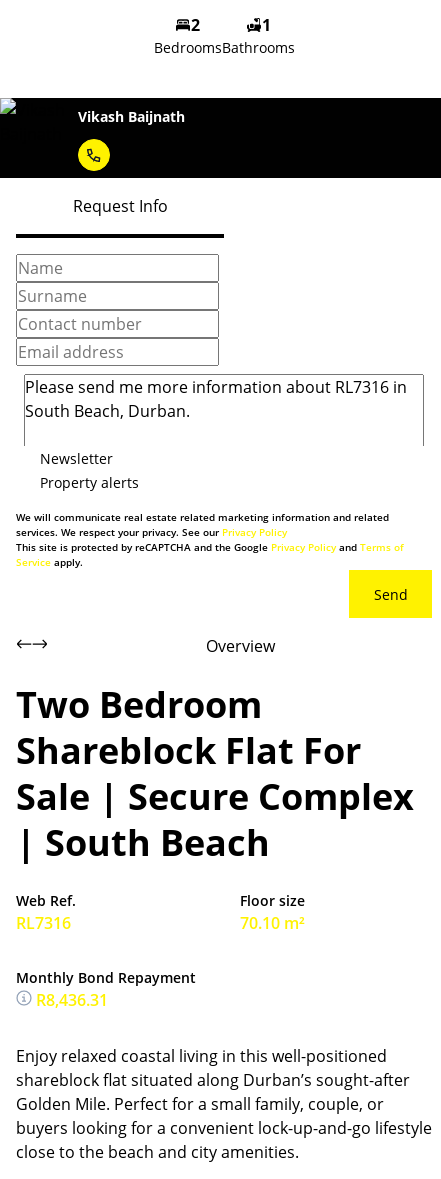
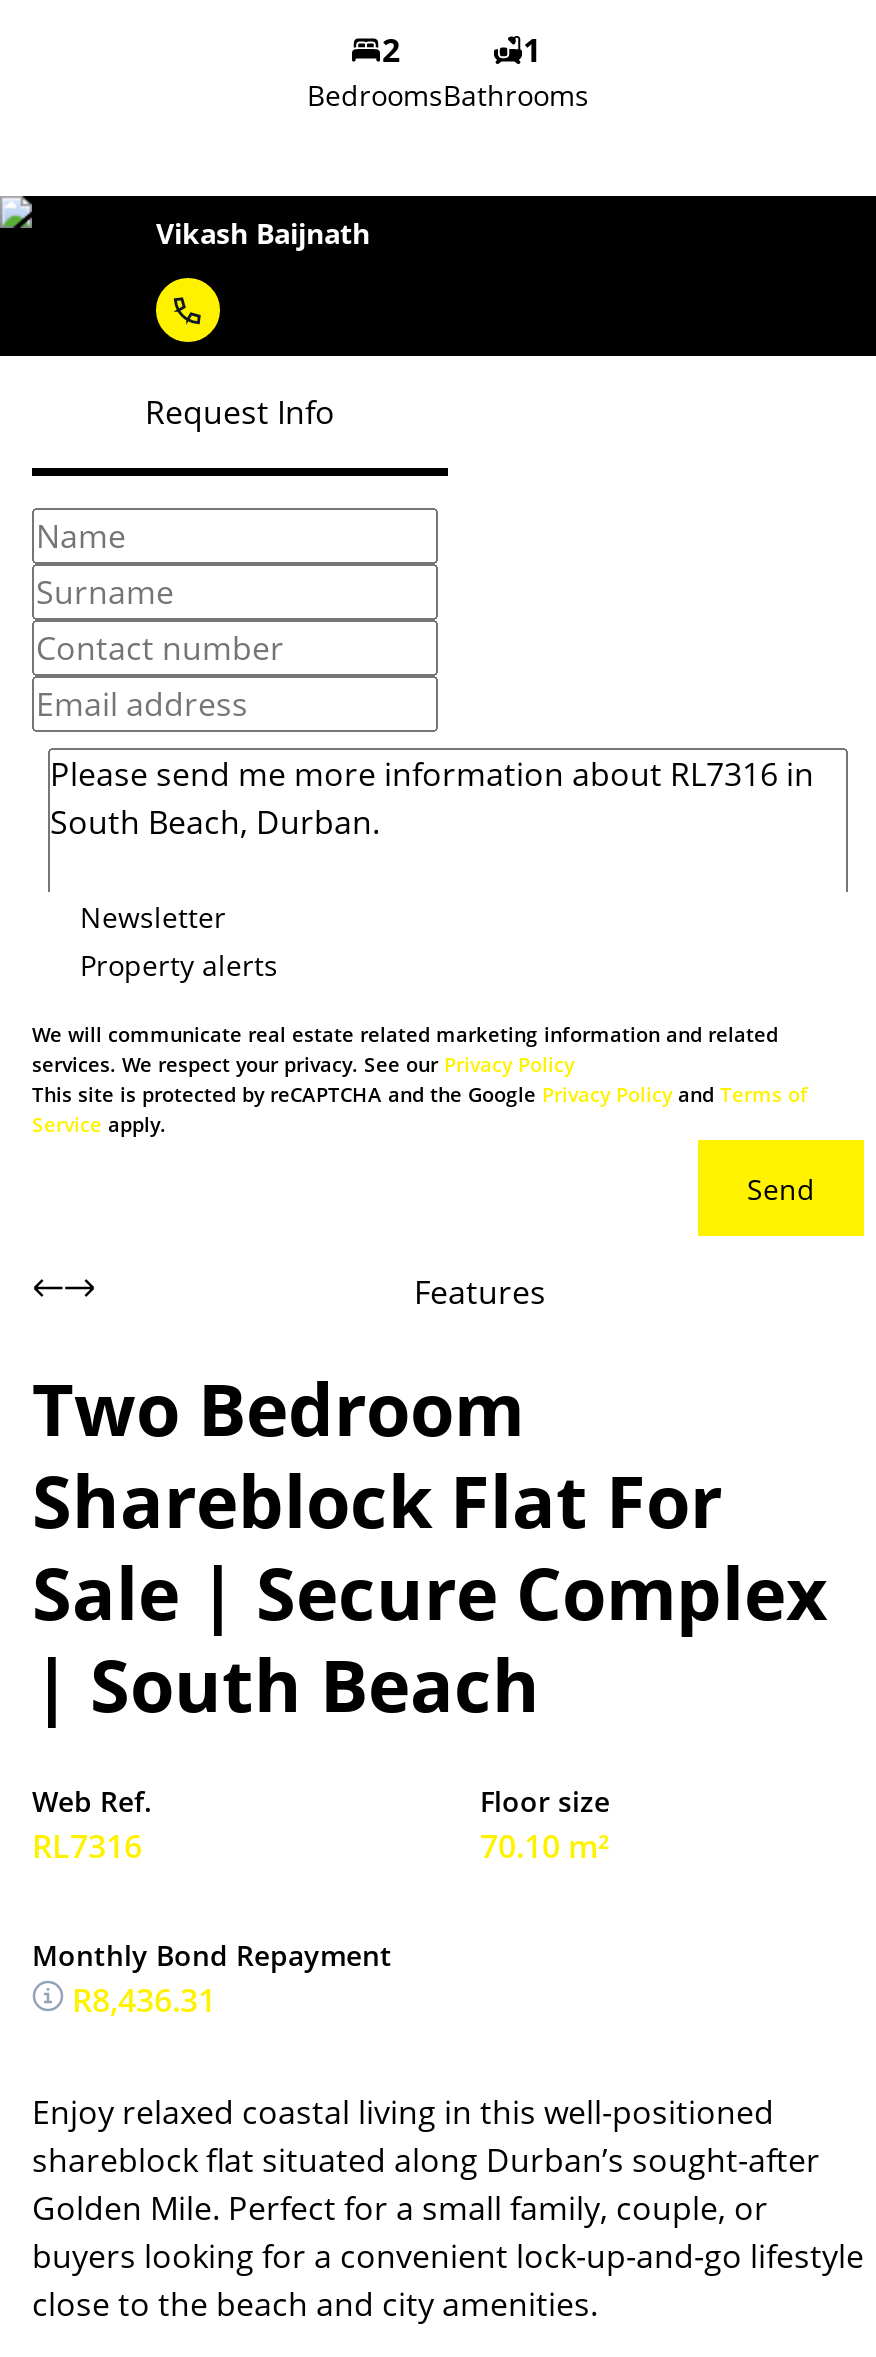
[205,635,274,657] Overview -> [414,1270,546,1314] Features

